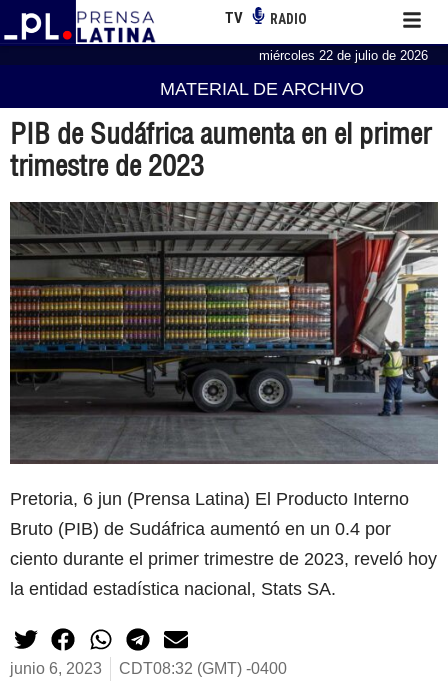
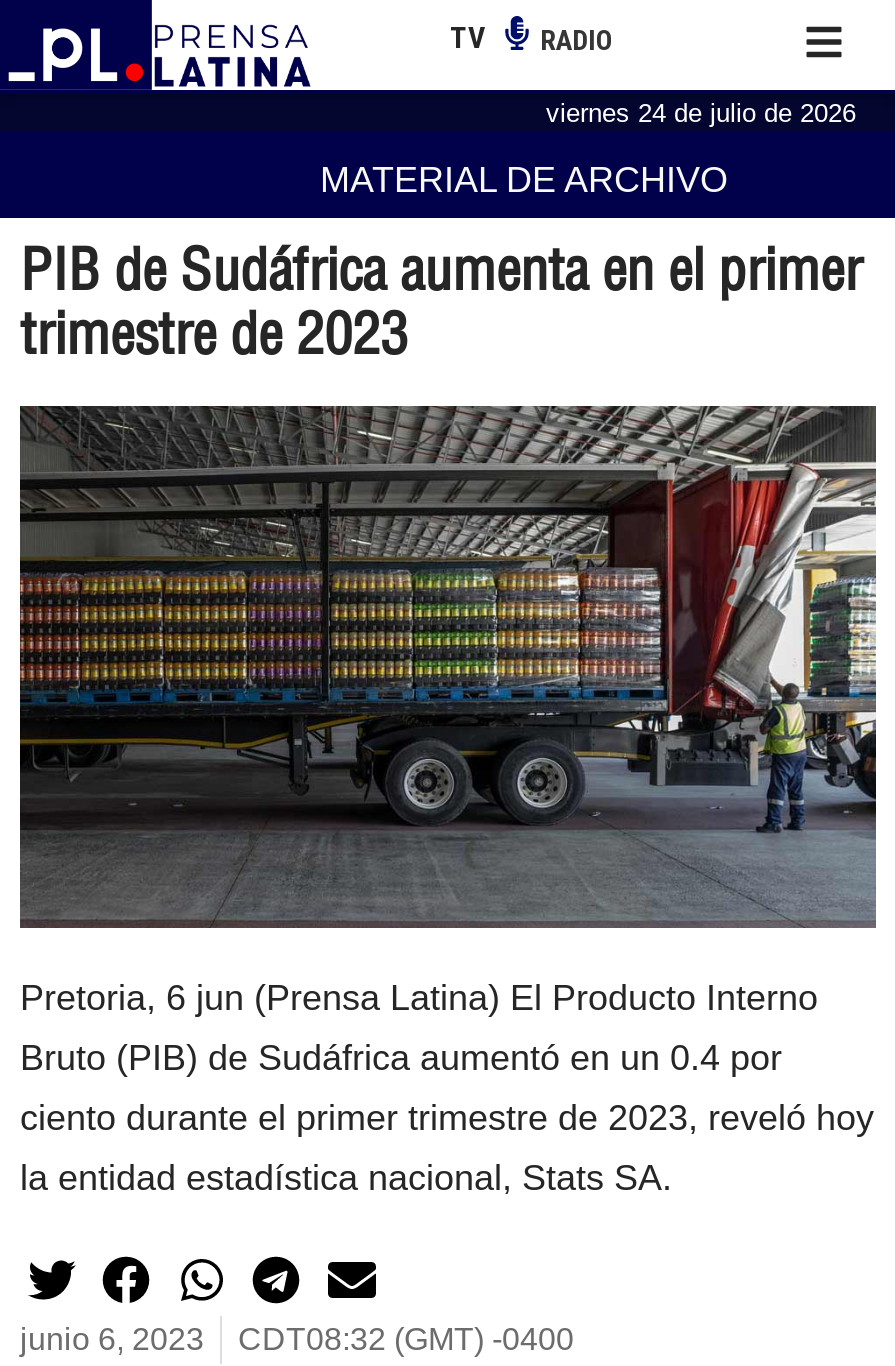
[259,48,428,63] miércoles 22 de julio de 2026 -> [546,97,856,127] viernes 24 de julio de 2026

